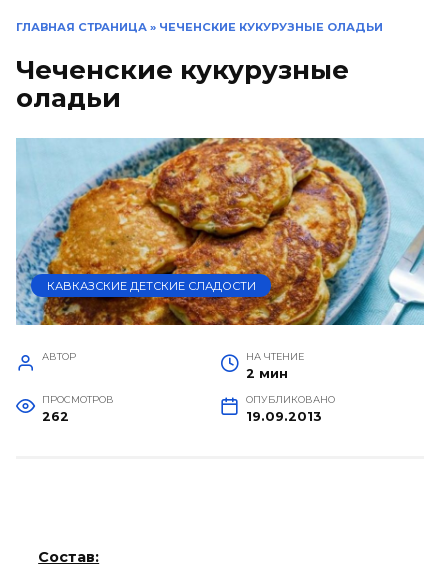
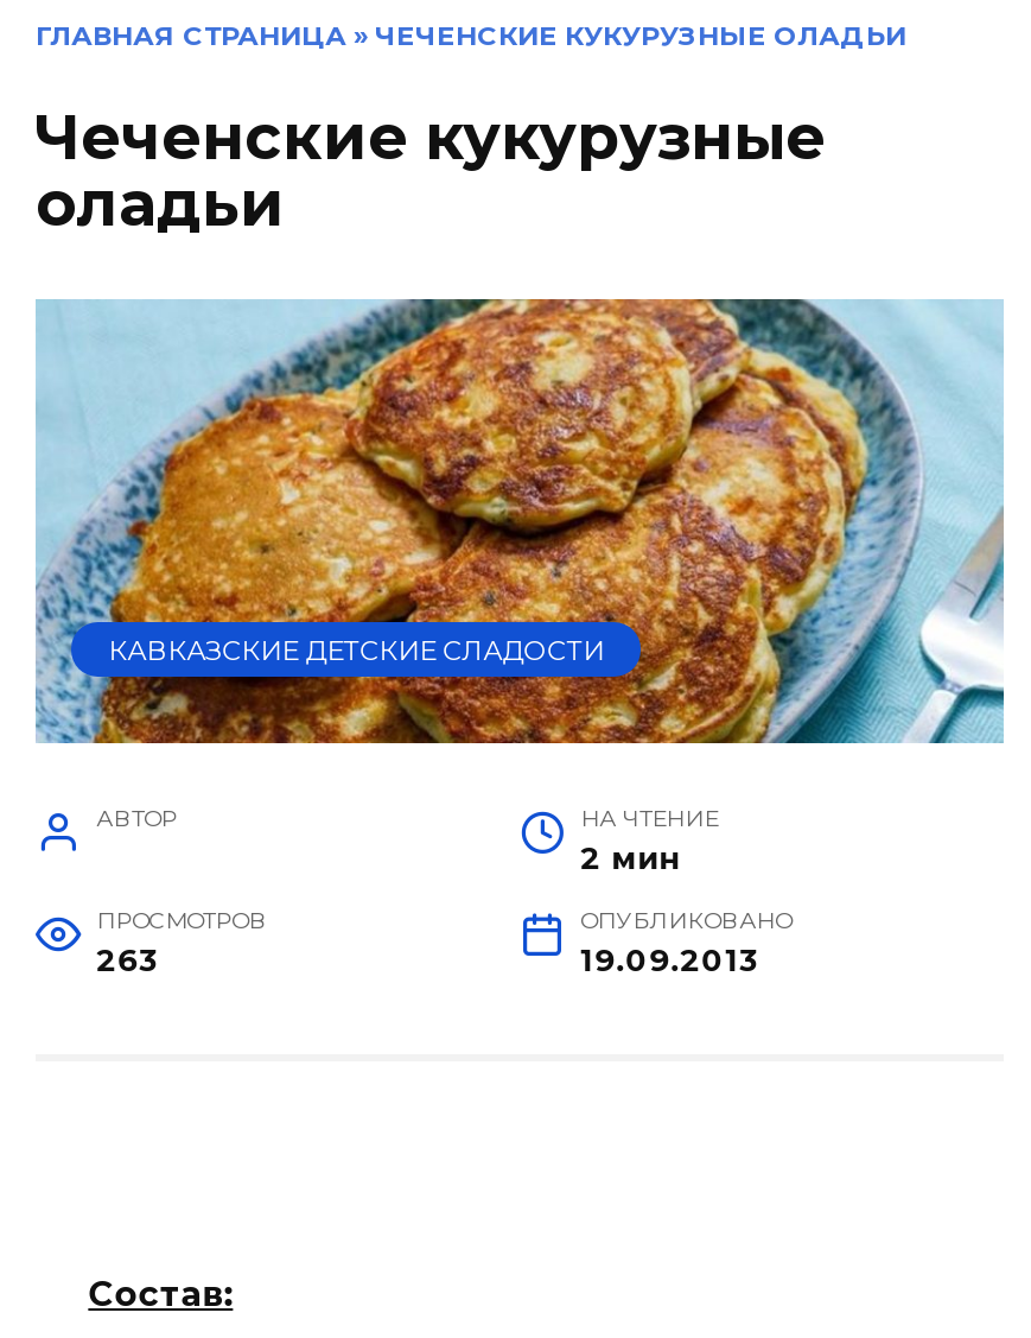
[42,409,69,424] 262 -> [96,944,160,979] 263

